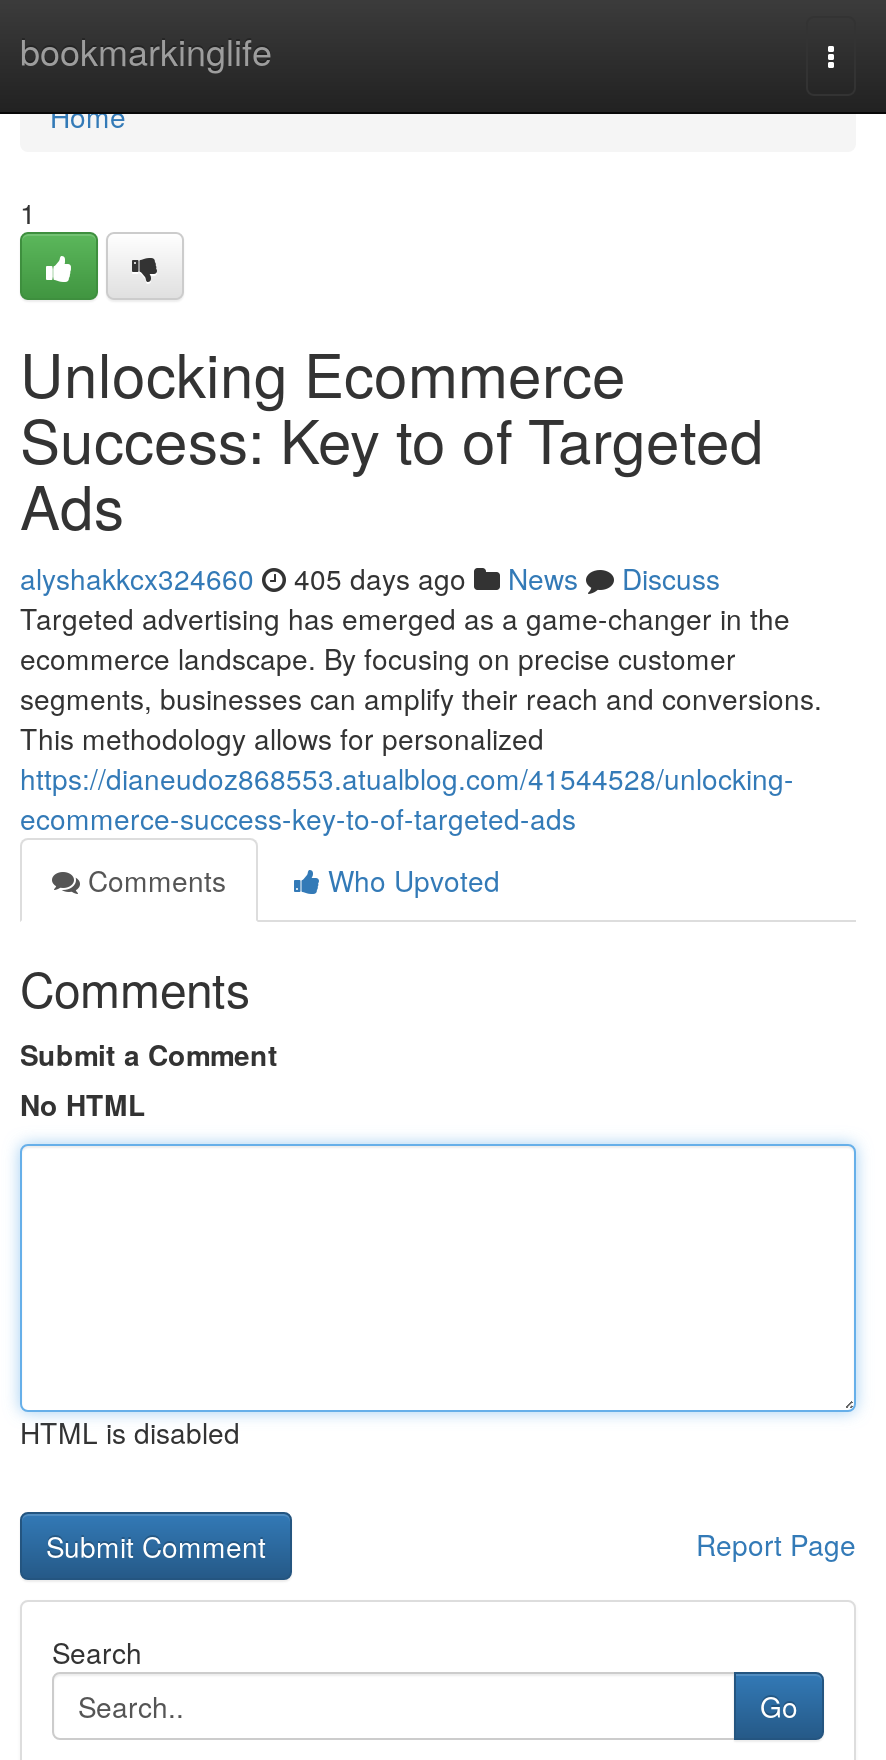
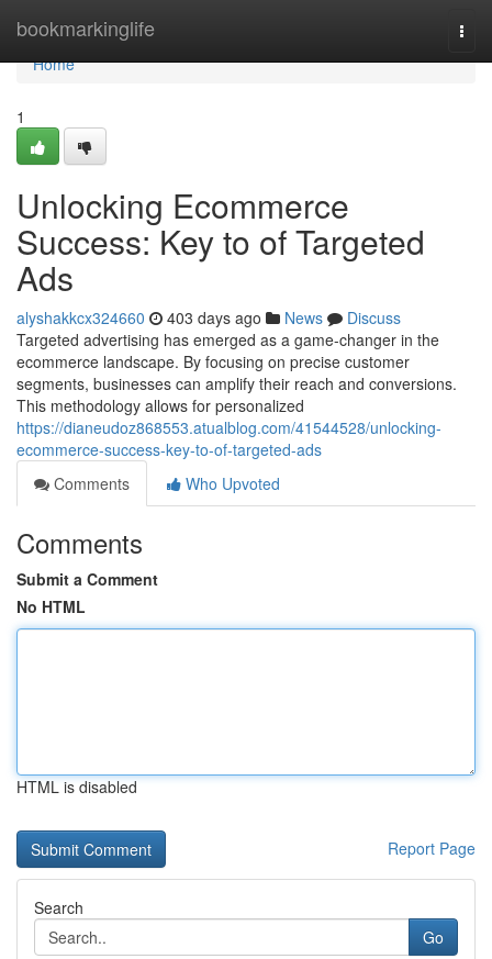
[20,558,720,598] alyshakkcx324660 405 days ago News Discuss -> [16,306,401,328] alyshakkcx324660 403 days ago News Discuss

